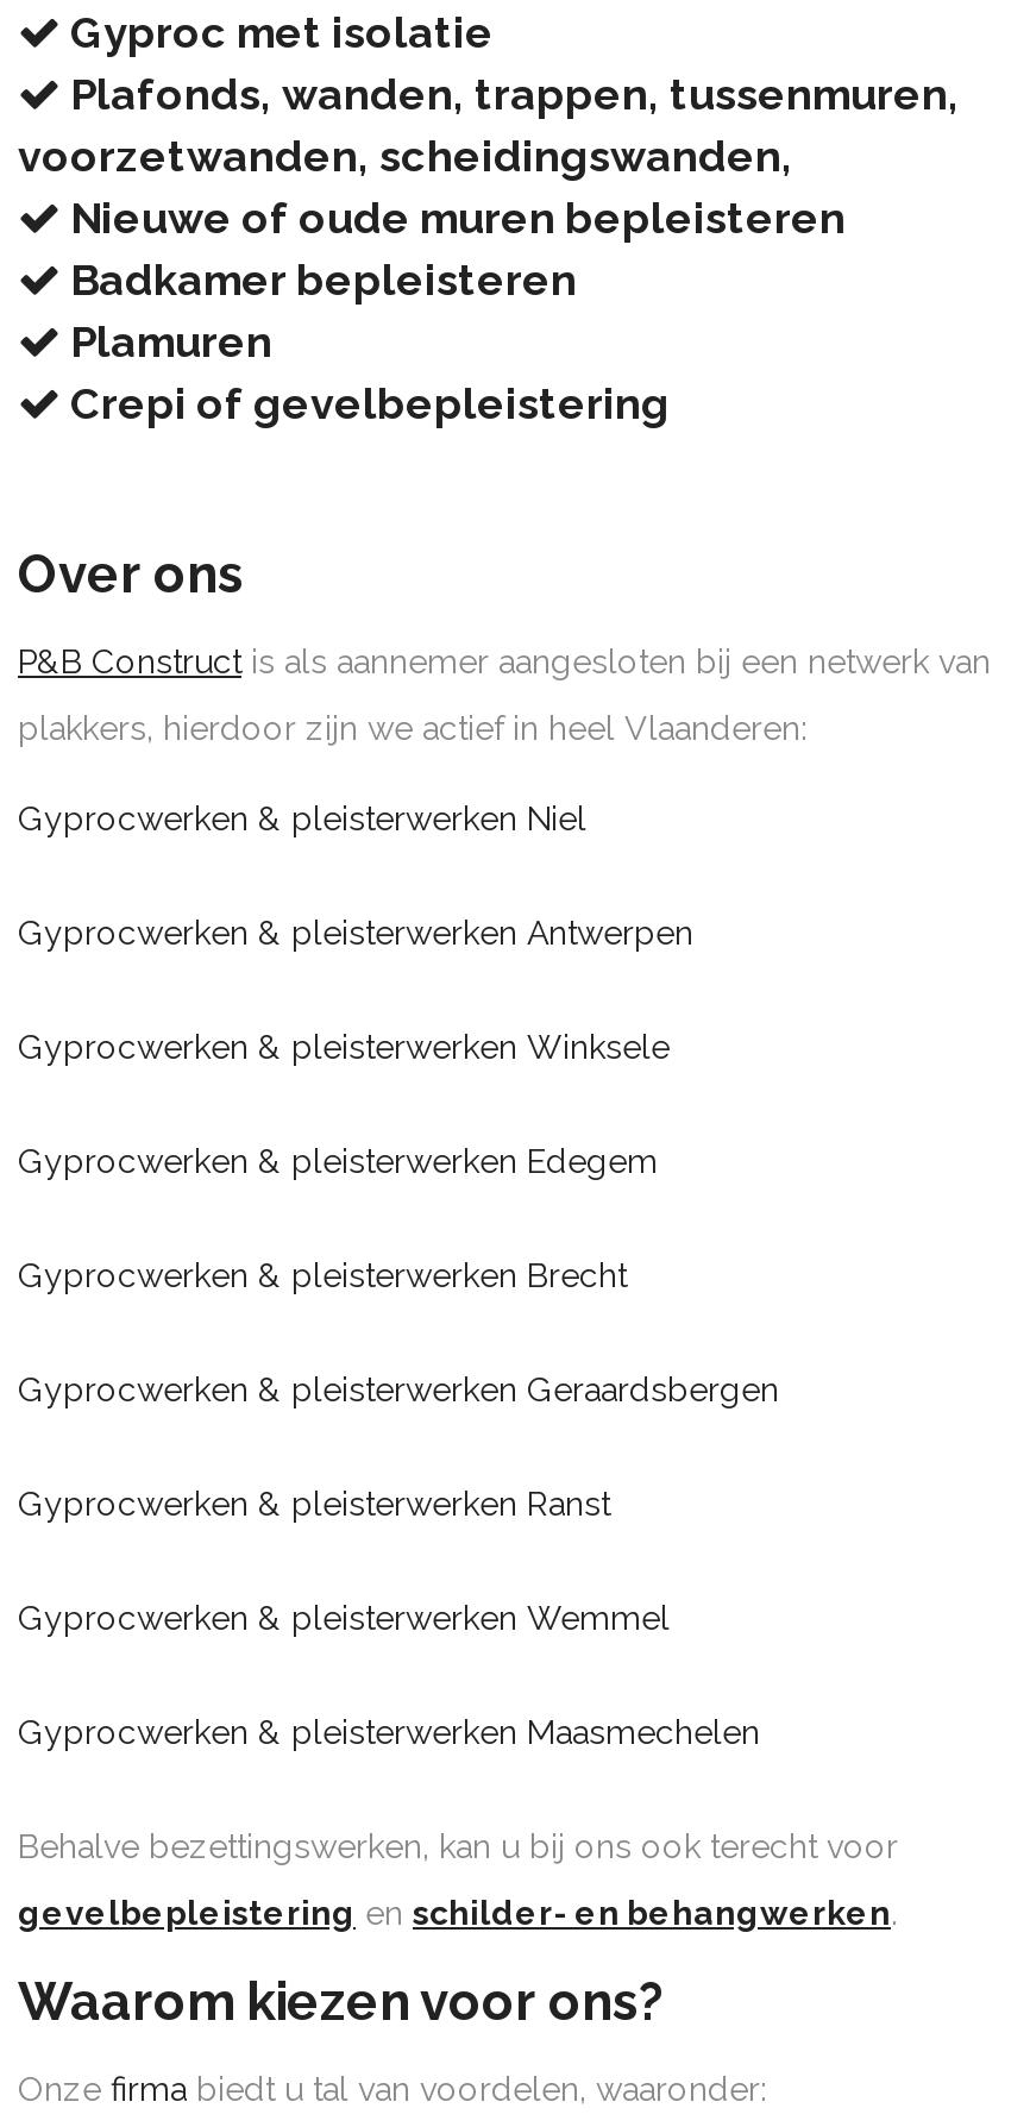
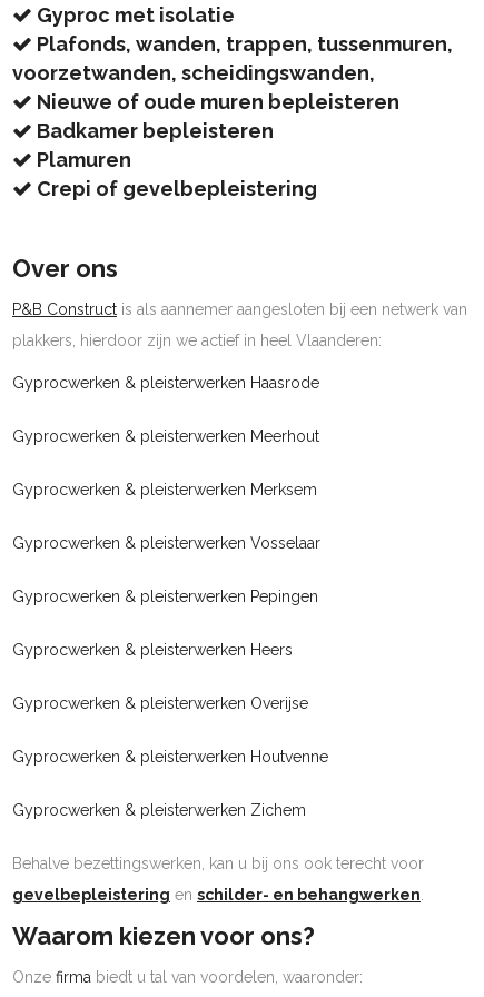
[18,800,586,838] Gyprocwerken & pleisterwerken Niel -> [12,374,319,392] Gyprocwerken & pleisterwerken Haasrode
[18,915,693,953] Gyprocwerken & pleisterwerken Antwerpen -> [12,428,319,446] Gyprocwerken & pleisterwerken Meerhout
[18,1029,670,1067] Gyprocwerken & pleisterwerken Winksele -> [12,481,317,499] Gyprocwerken & pleisterwerken Merksem
[18,1143,658,1181] Gyprocwerken & pleisterwerken Edegem -> [12,535,320,552] Gyprocwerken & pleisterwerken Vosselaar
[18,1257,627,1295] Gyprocwerken & pleisterwerken Brecht -> [12,588,318,606] Gyprocwerken & pleisterwerken Pepingen
[18,1371,779,1409] Gyprocwerken & pleisterwerken Geraardsbergen -> [12,641,293,659] Gyprocwerken & pleisterwerken Heers
[18,1486,610,1524] Gyprocwerken & pleisterwerken Ranst -> [12,695,308,713] Gyprocwerken & pleisterwerken Overijse
[18,1600,670,1638] Gyprocwerken & pleisterwerken Wemmel -> [12,748,328,766] Gyprocwerken & pleisterwerken Houtvenne
[18,1714,760,1752] Gyprocwerken & pleisterwerken Maasmechelen -> [12,802,306,819] Gyprocwerken & pleisterwerken Zichem

